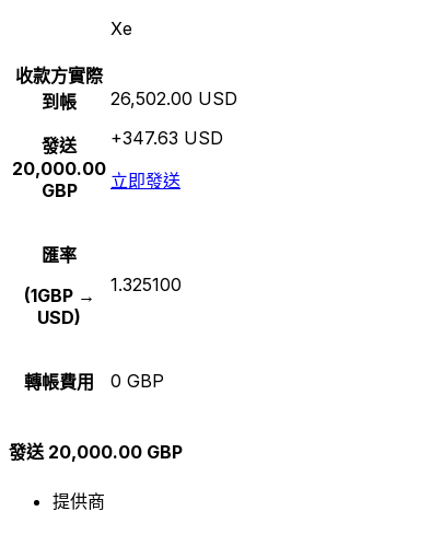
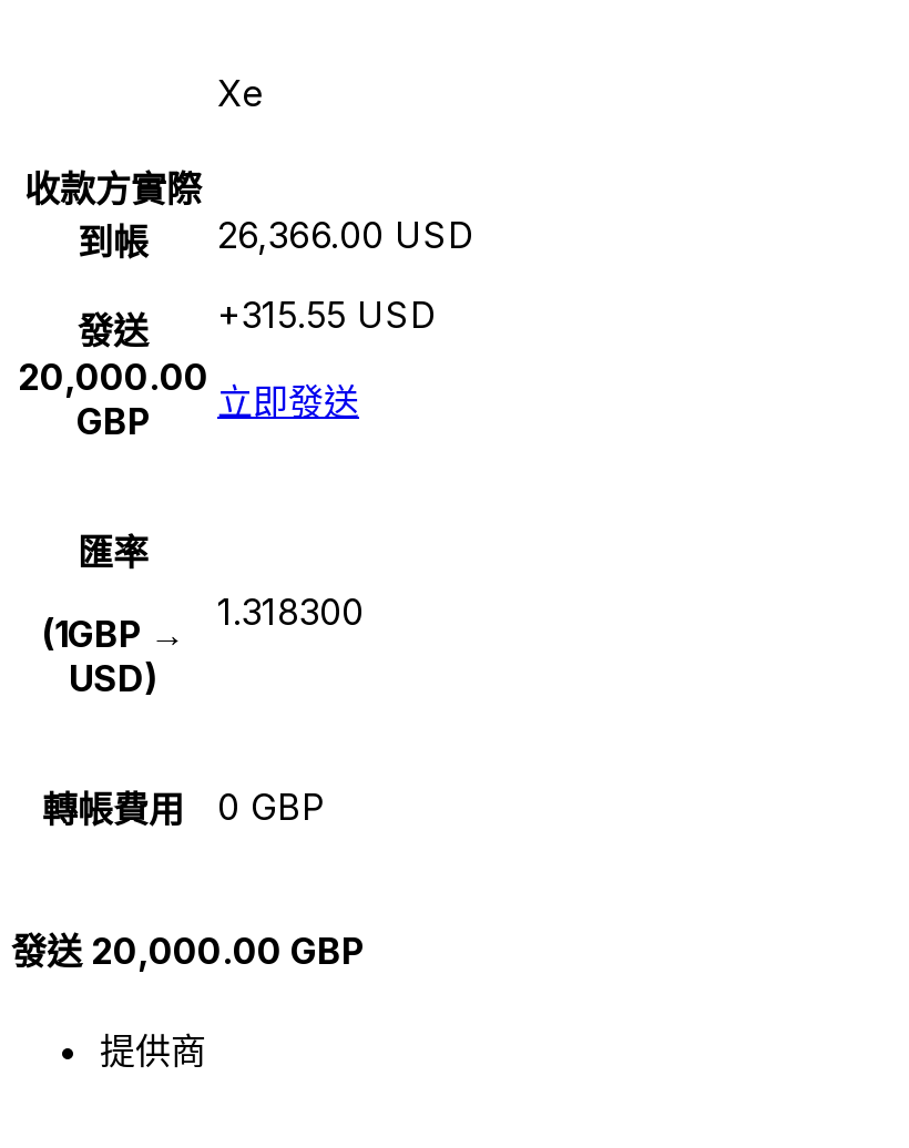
[42,87,237,112] 到帳 26,502.00 USD -> [78,212,474,263] 到帳 26,366.00 USD
[42,126,223,156] 發送 +347.63 USD -> [78,292,437,351] 發送 +315.55 USD
[110,273,182,295] 1.325100 -> [217,589,364,633] 1.318300

